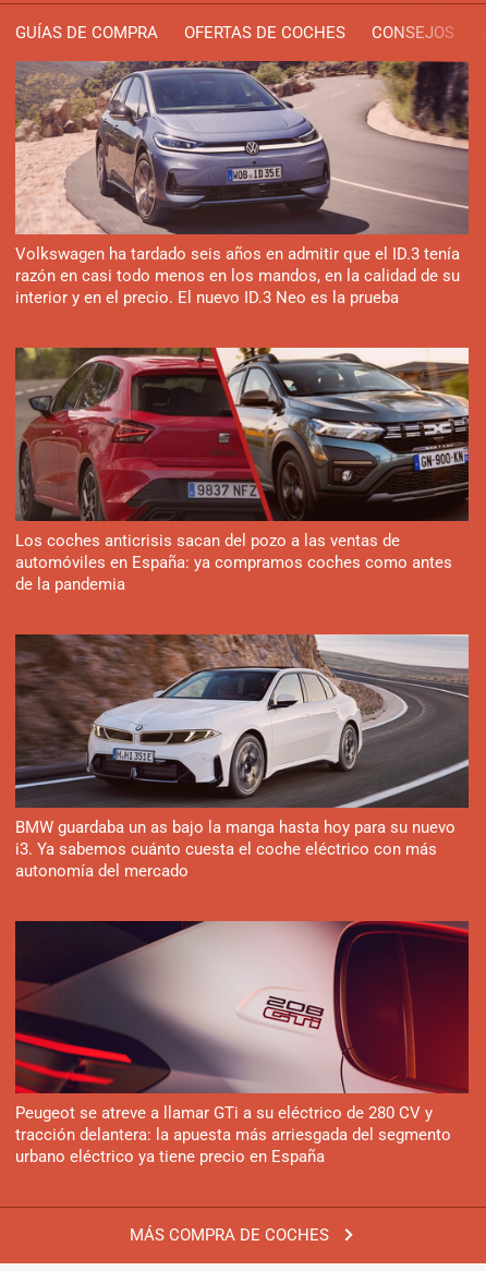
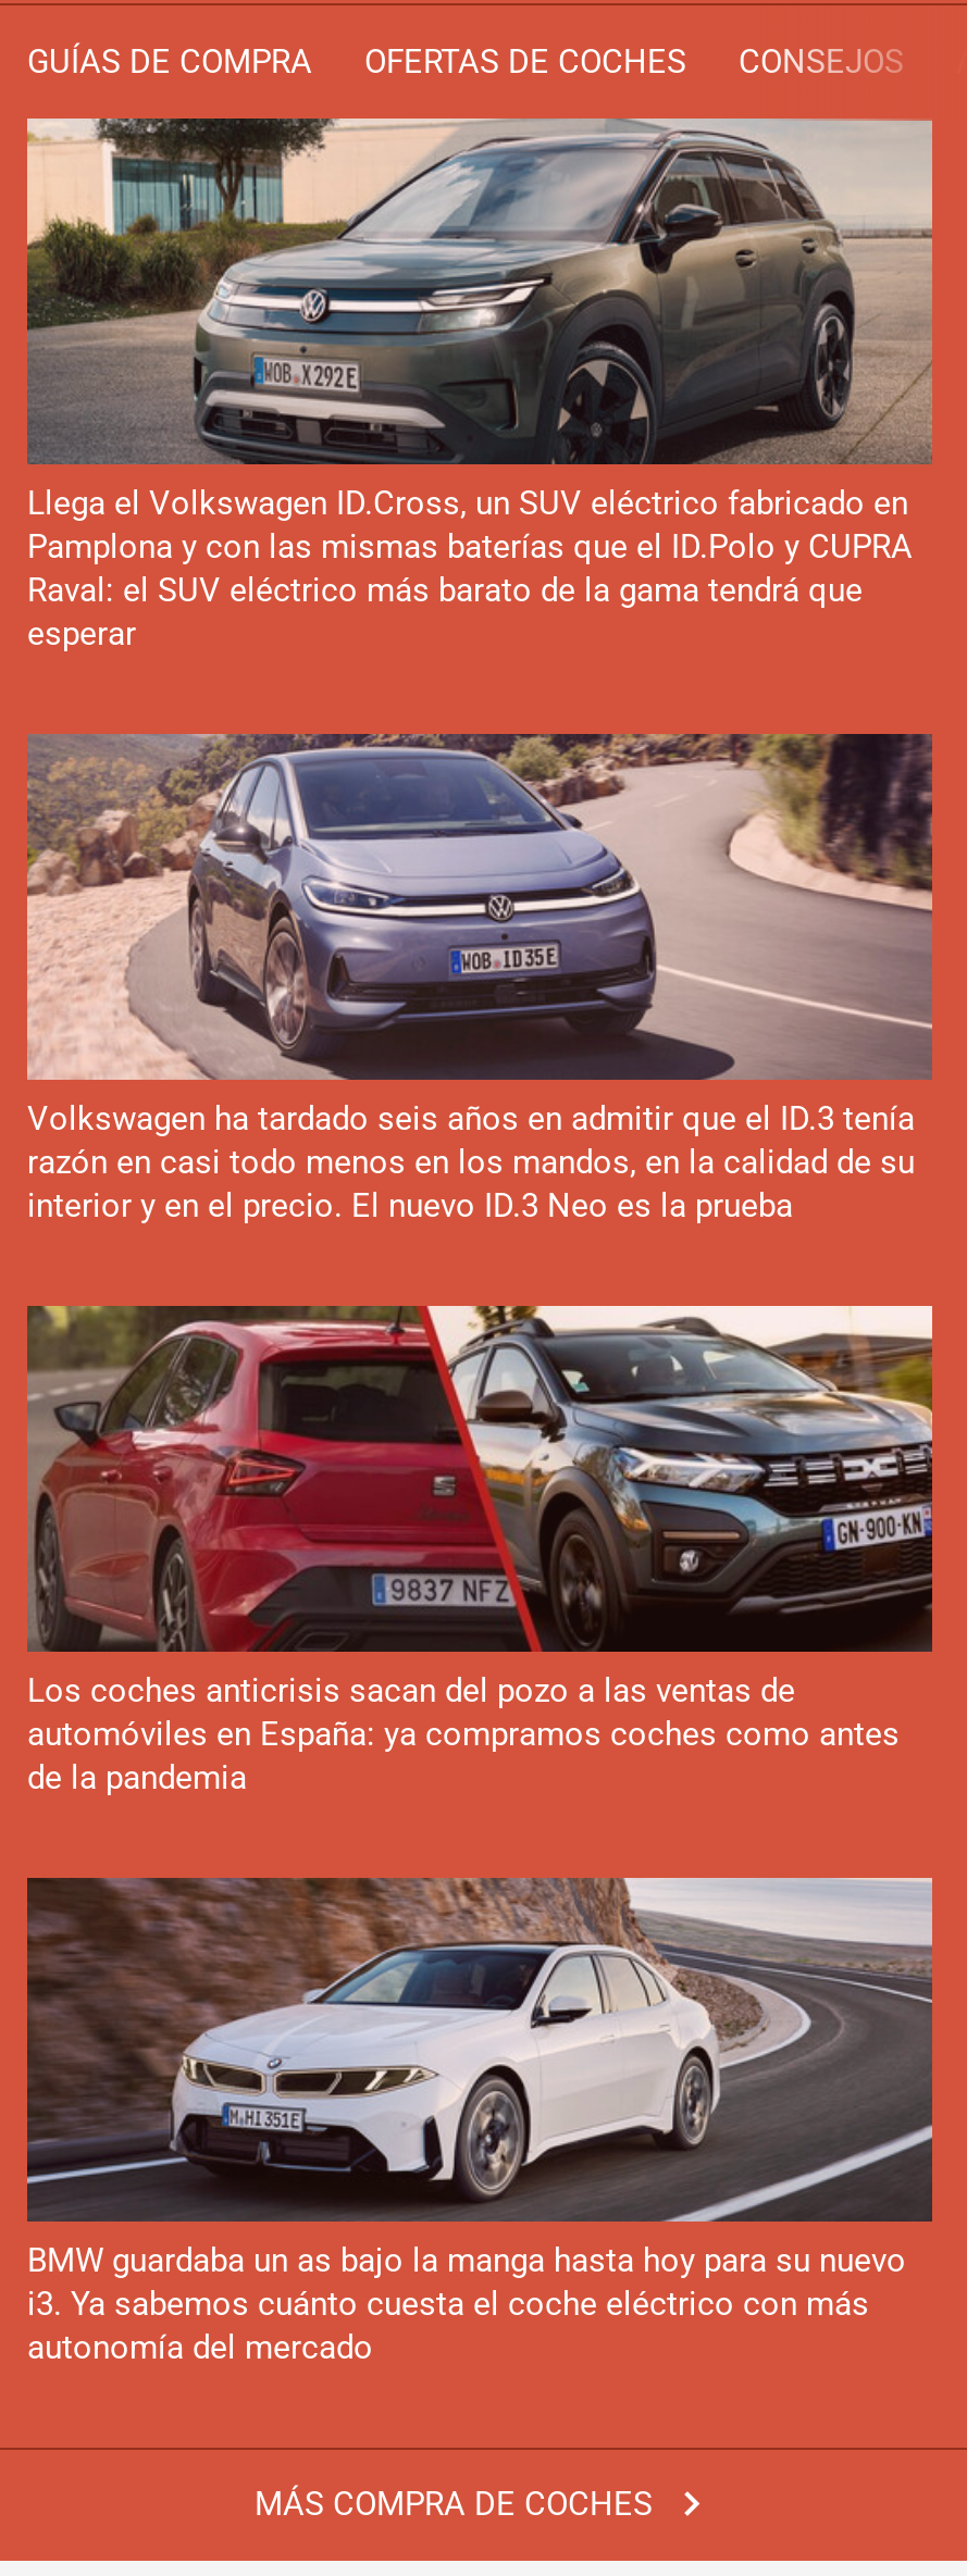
none -> [25,116,934,653] [image] | Llega el Volkswagen ID.Cross, un SUV eléctrico fabricado en | Pamplona y con las mismas baterías que el ID.Polo y CUPRA | Raval: el SUV eléctrico más barato de la gama tendrá que | esperar
moved [13,59,471,880] -> [23,730,937,2368]: [image] | Volkswagen ha tardado seis años en admitir que el ID.3 tenía | razón en casi todo menos en los mandos, en la calidad de su | ... | i3. Ya sabemos cuánto cuesta el coche eléctrico con más | autonomía del mercado
[15,920,470,1167] [image] | Peugeot se atreve a llamar GTi a su eléctrico de 280 CV y | tracción delantera: la apuesta más arriesgada del segmento | urbano eléctrico ya tiene precio en España -> none

